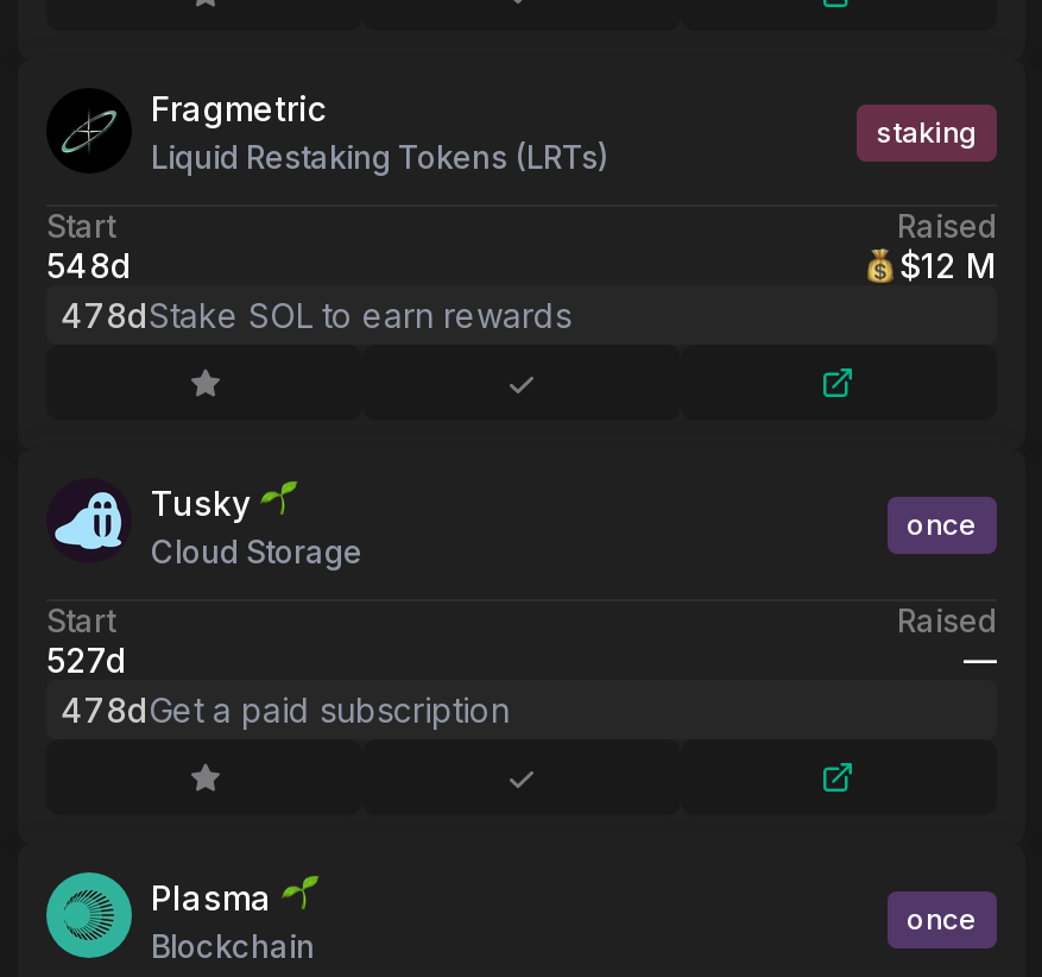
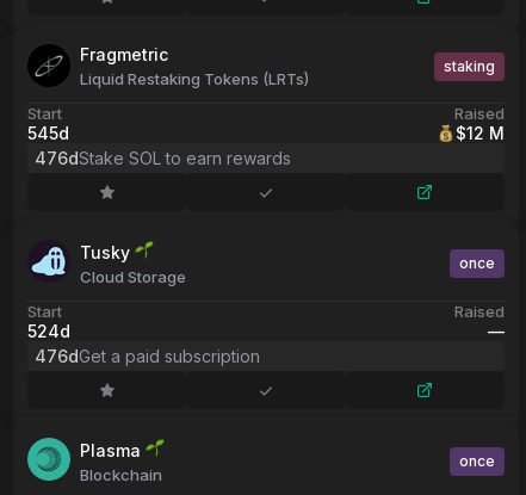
[46,245,132,285] 548d -> [27,123,69,143] 545d
[61,295,571,335] 478dStake SOL to earn rewards -> [35,148,291,168] 476dStake SOL to earn rewards
[46,639,127,680] 527d -> [27,321,70,341] 524d
[61,689,510,730] 478dGet a paid subscription -> [35,346,260,366] 476dGet a paid subscription

